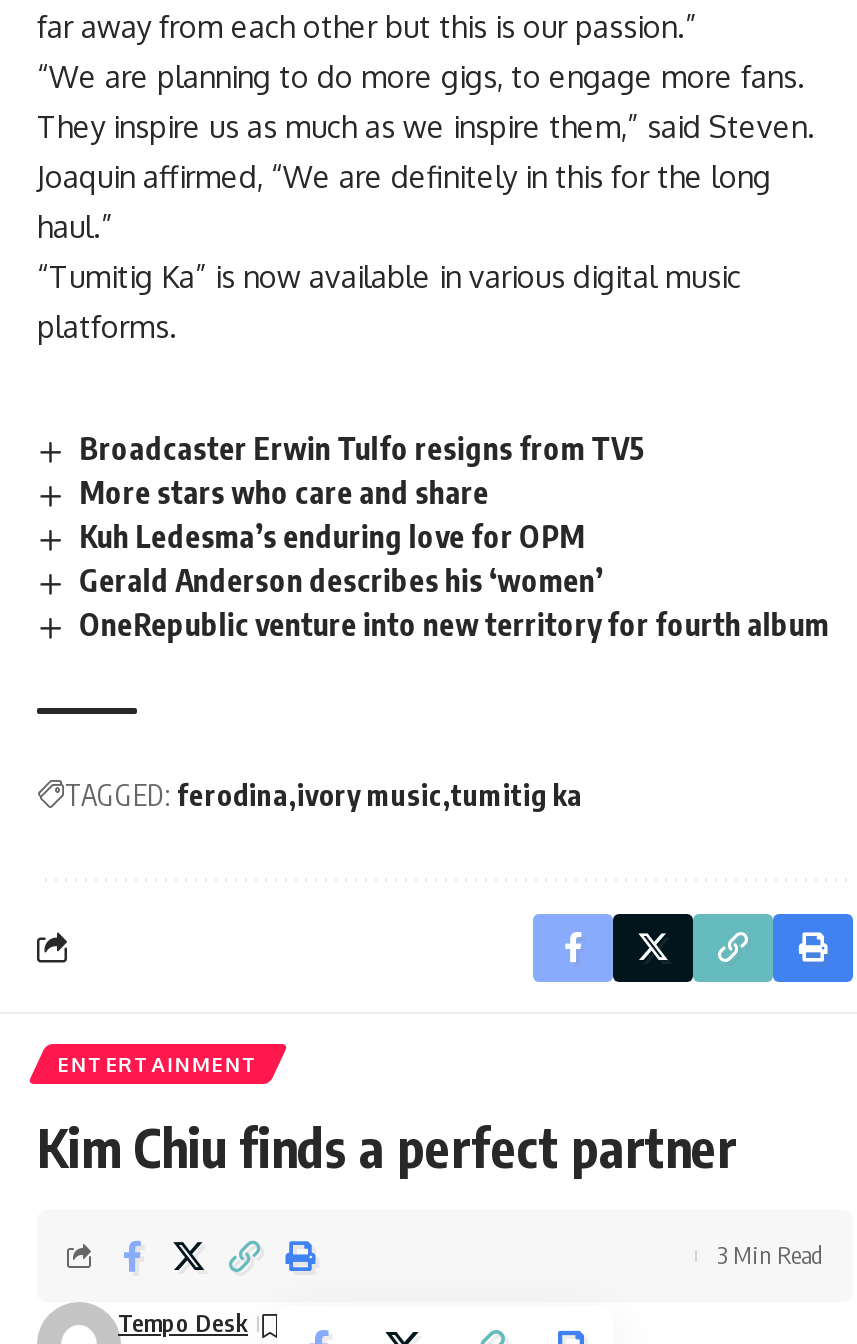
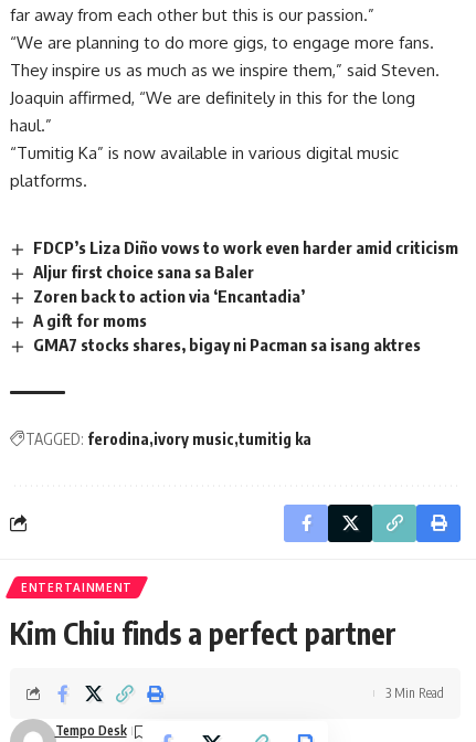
[79,430,829,641] Broadcaster Erwin Tulfo resigns from TV5 | More stars who care and share | Kuh Ledesma’s enduring love for OPM | Gerald Anderson describes his ‘women’ | OneRepublic venture into new territory for fourth album -> [33,238,458,354] FDCP’s Liza Diño vows to work even harder amid criticism | Aljur first choice sana sa Baler | Zoren back to action via ‘Encantadia’ | A gift for moms | GMA7 stocks shares, bigay ni Pacman sa isang aktres

